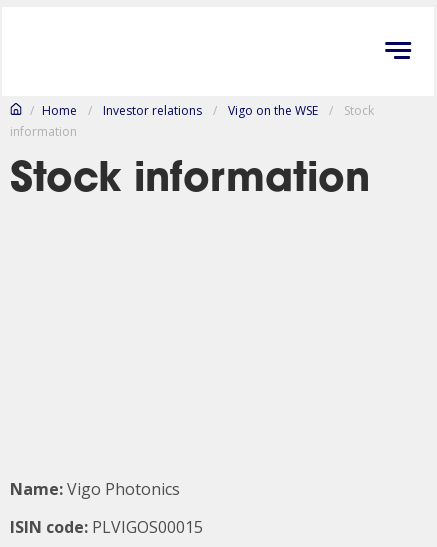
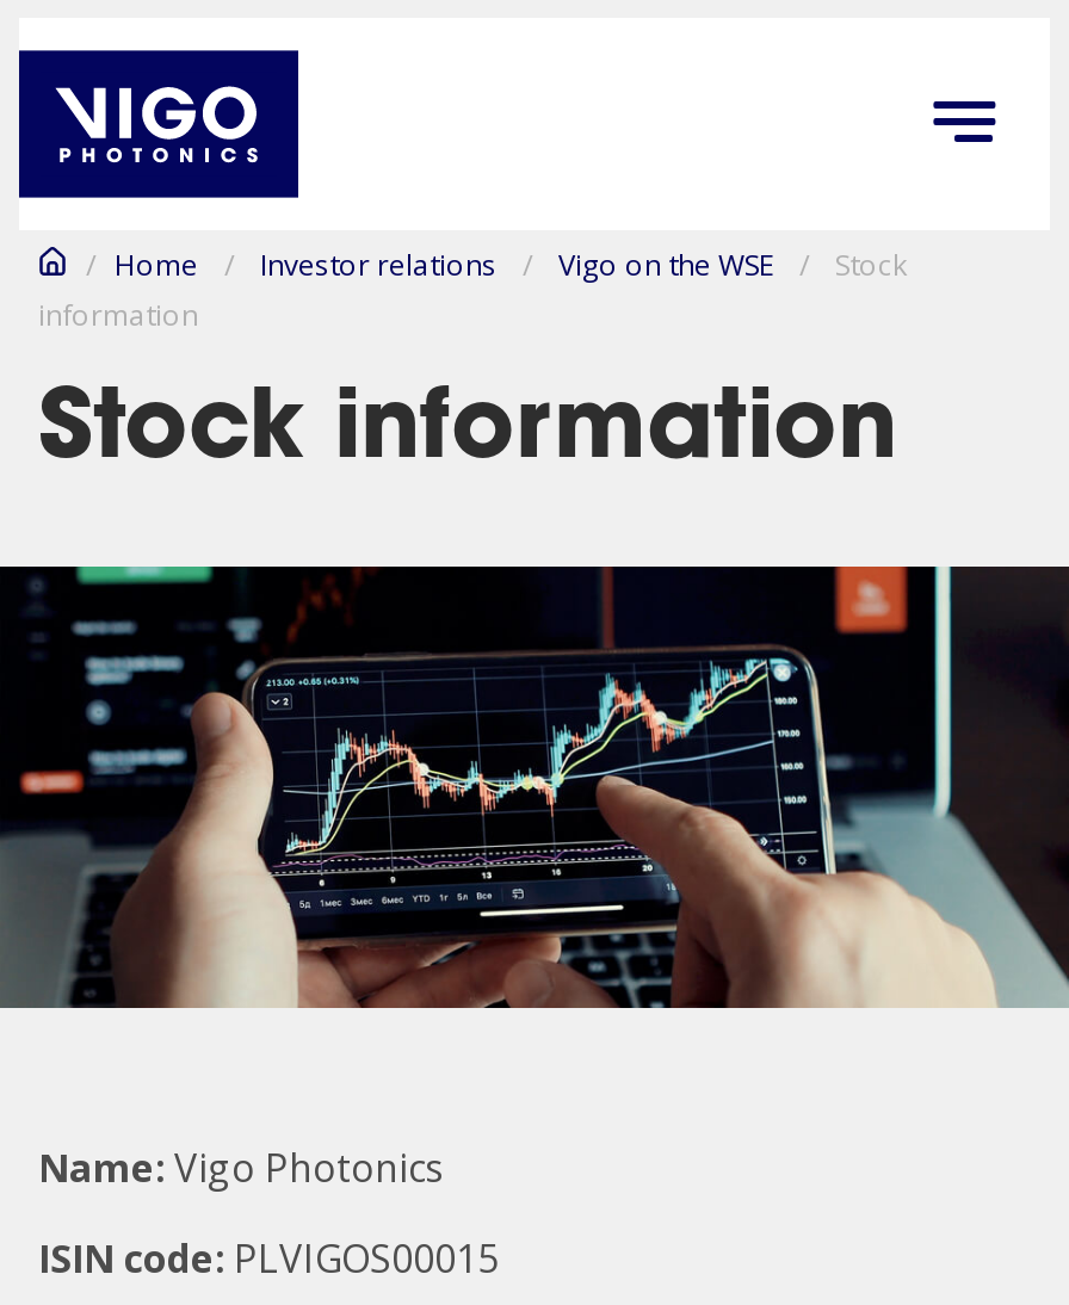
none -> [17,47,301,202] [image]
none -> [7,564,1062,1010] [image]

